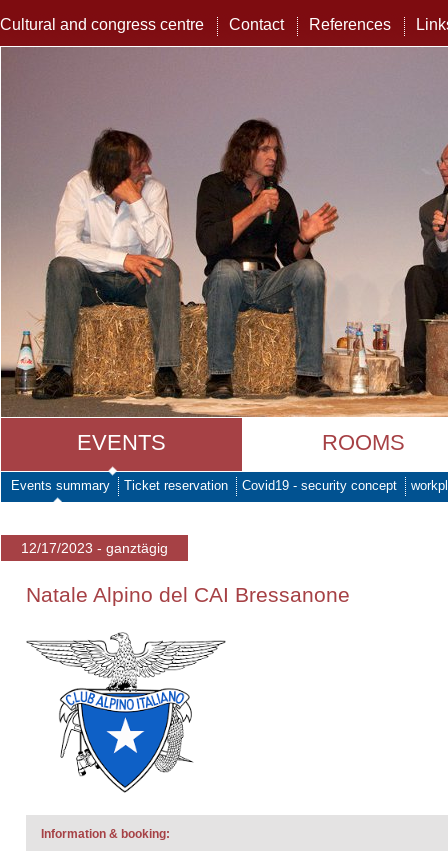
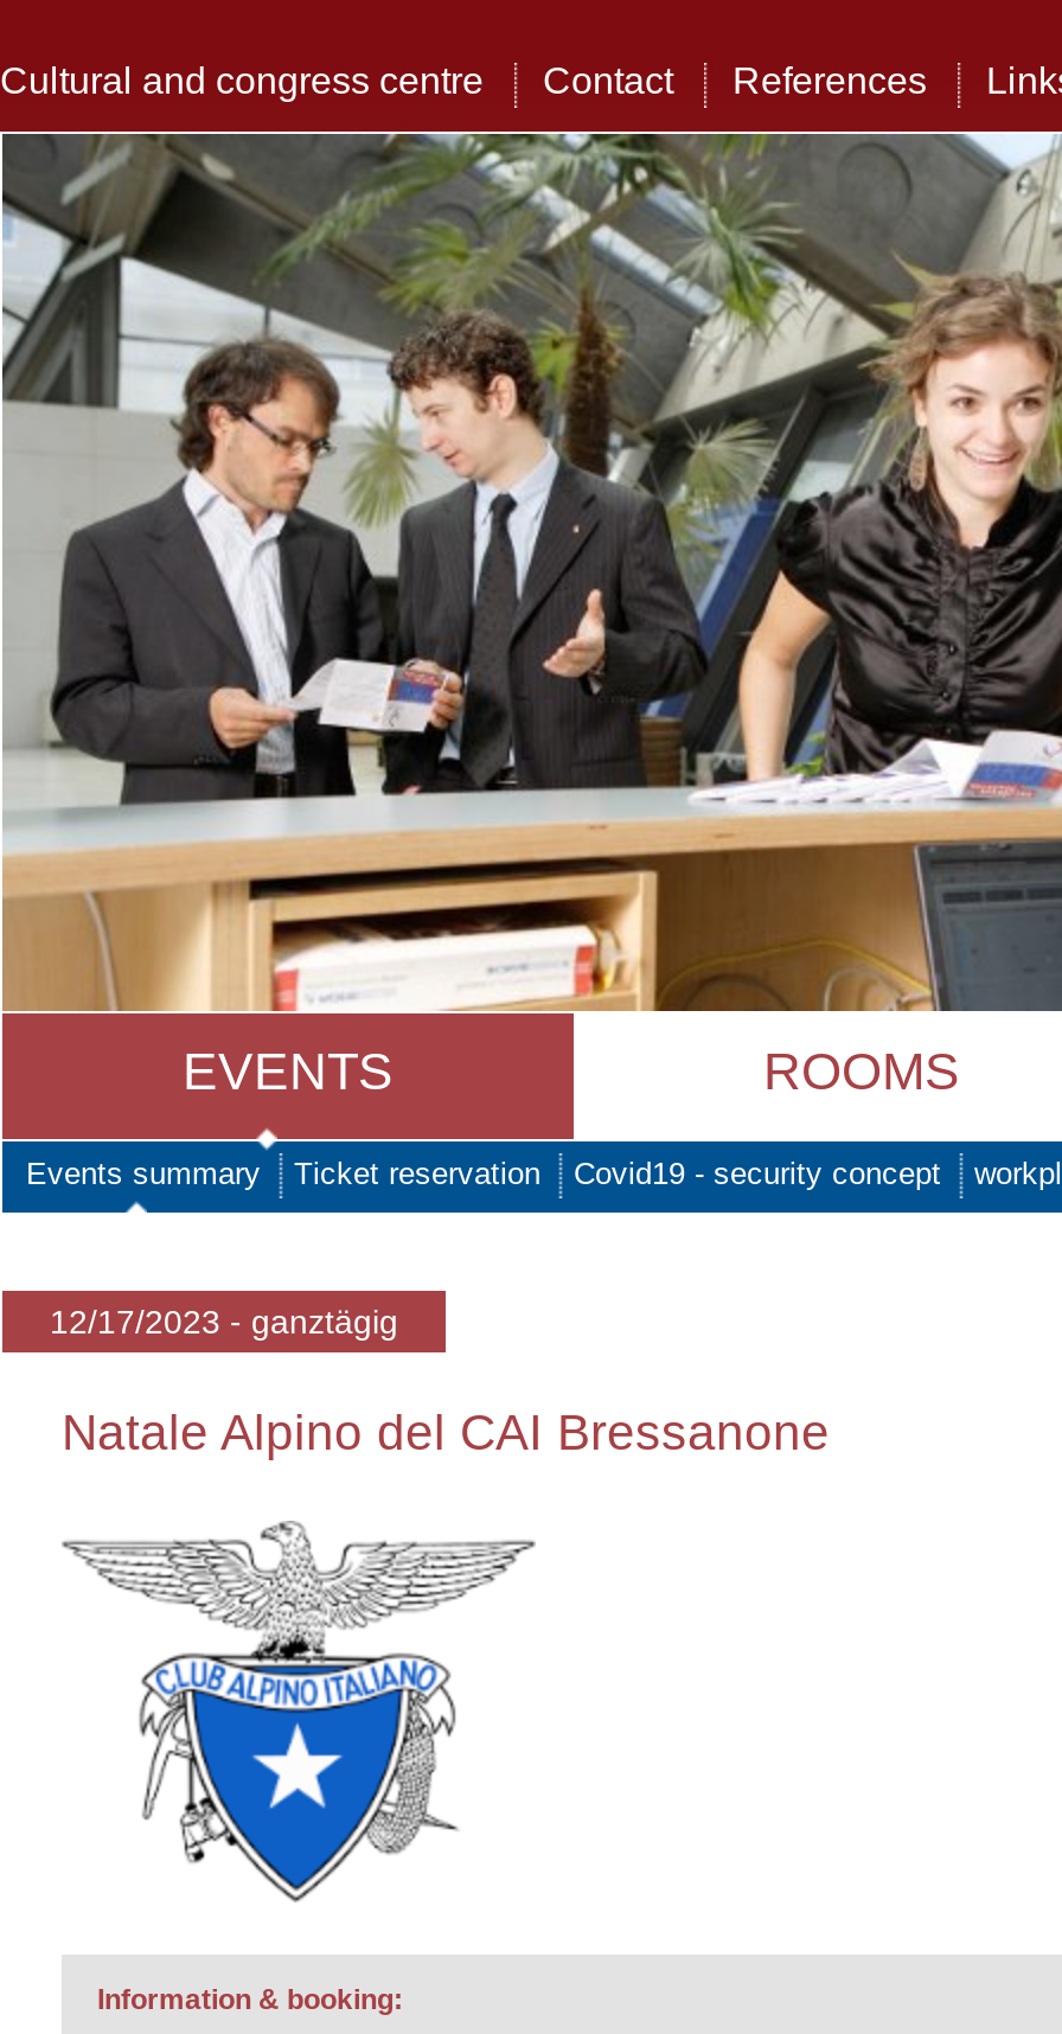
[3,46,445,418] [image] -> [7,132,1055,1013] [image]

